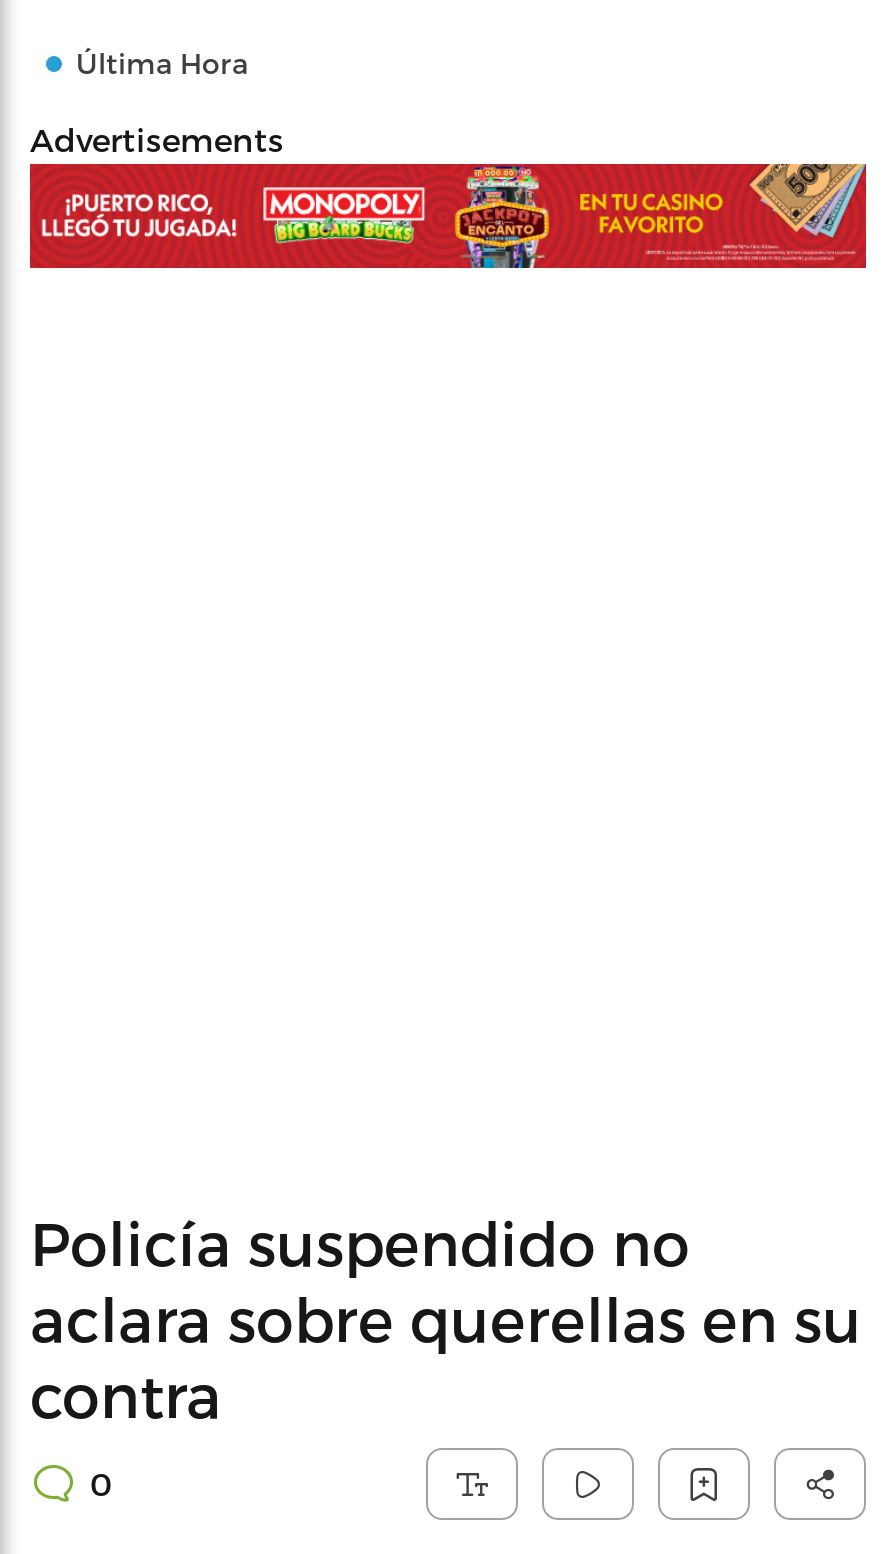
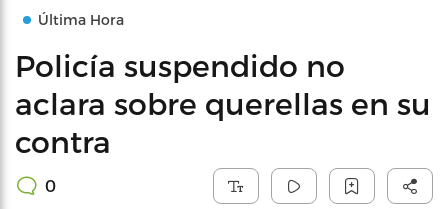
[30,120,284,158] Advertisements -> none
[28,162,868,270] [image] -> none

